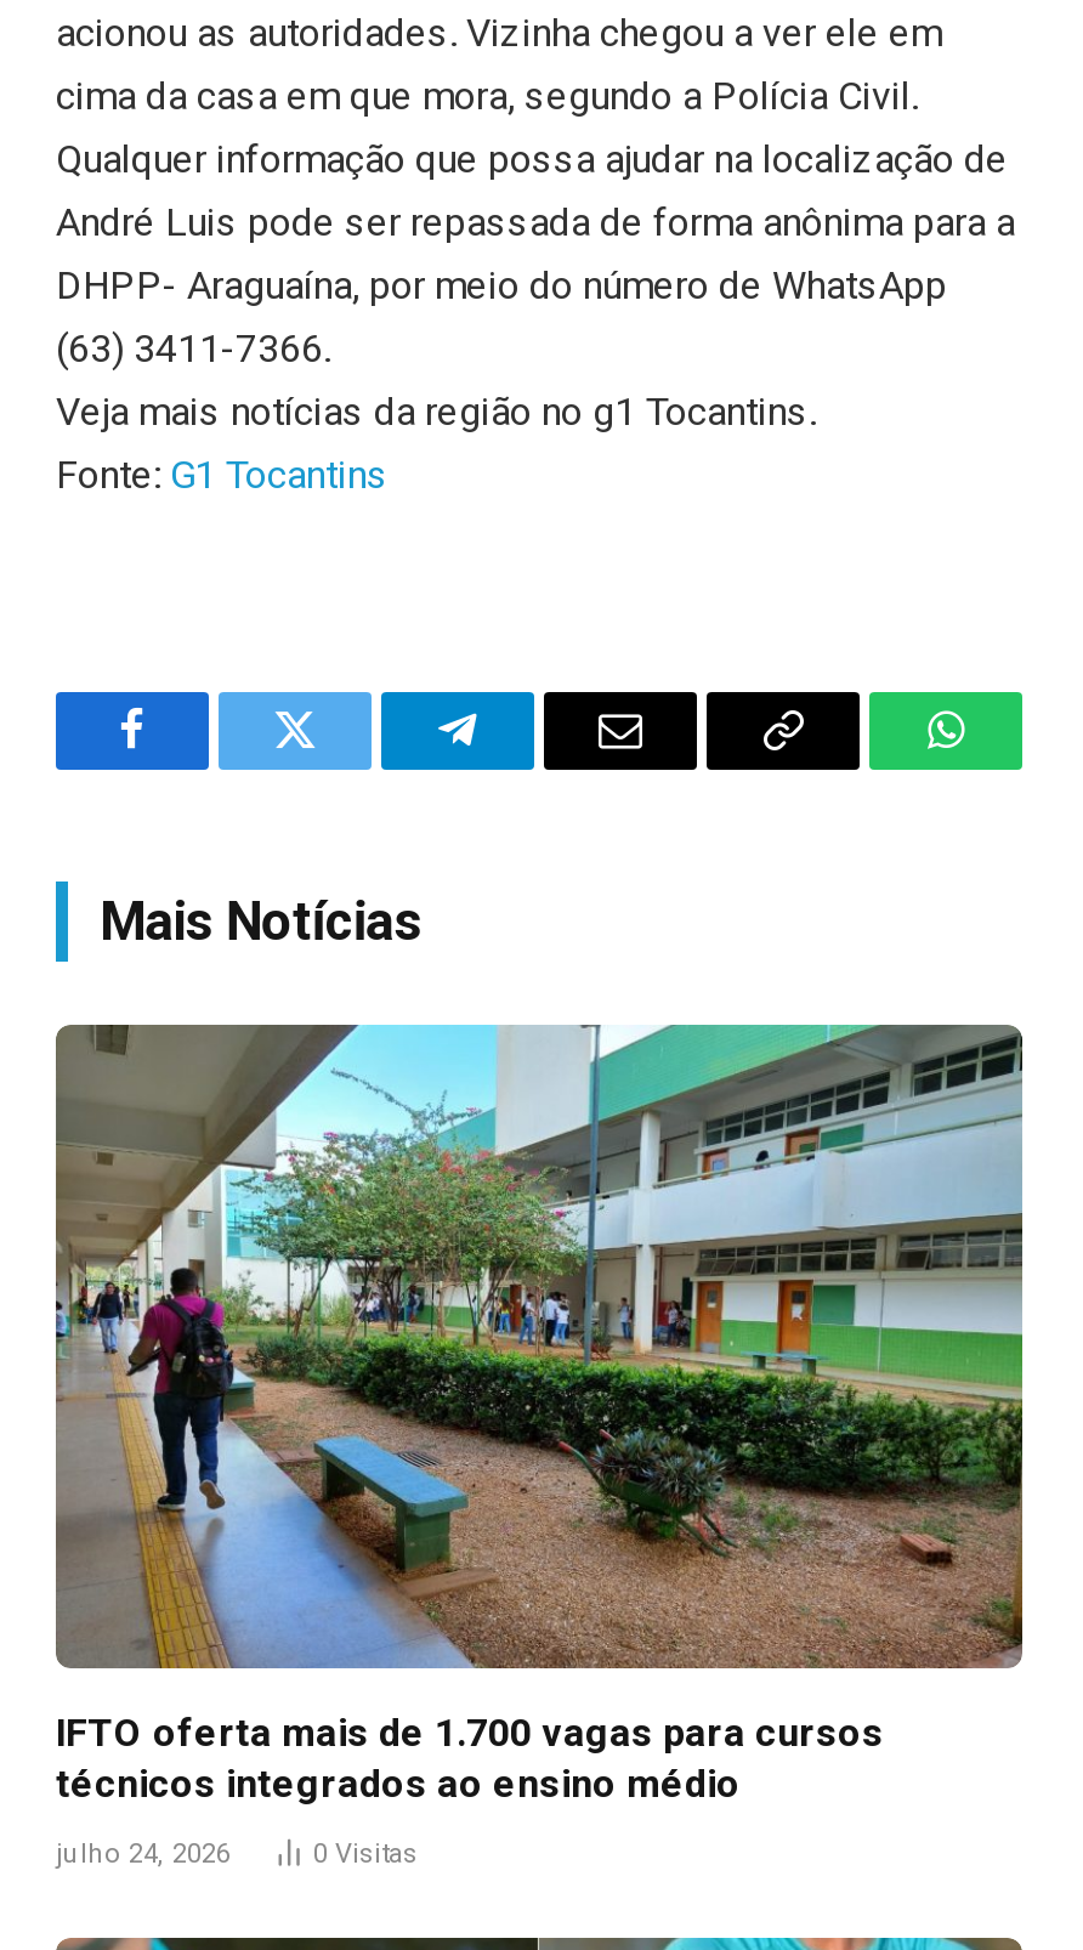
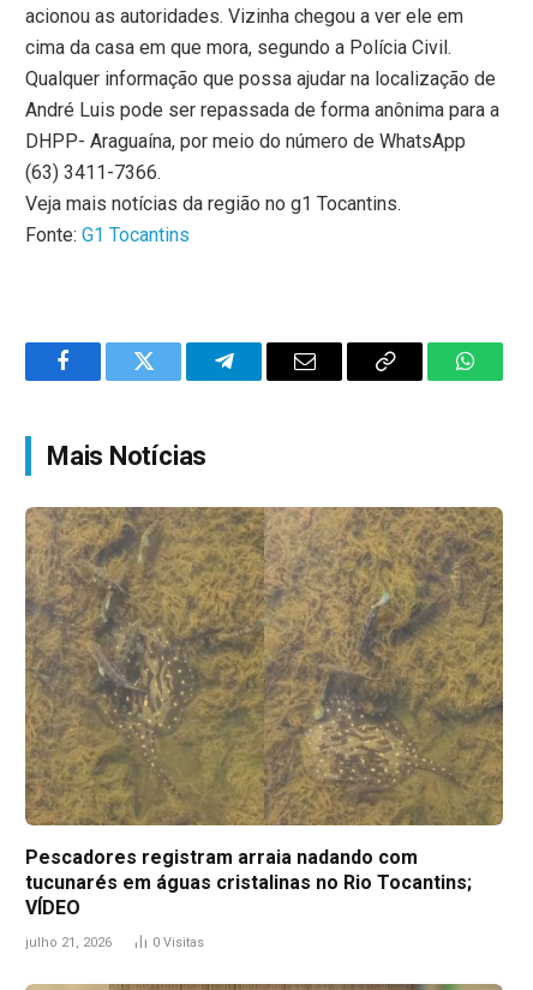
[56,1022,1025,1807] [image] | IFTO oferta mais de 1.700 vagas para cursos | técnicos integrados ao ensino médio -> [25,506,504,919] [image] | Pescadores registram arraia nadando com | tucunarés em águas cristalinas no Rio Tocantins; | VÍDEO
[56,1839,231,1870] julho 24, 2026 -> [25,935,112,951] julho 21, 2026

